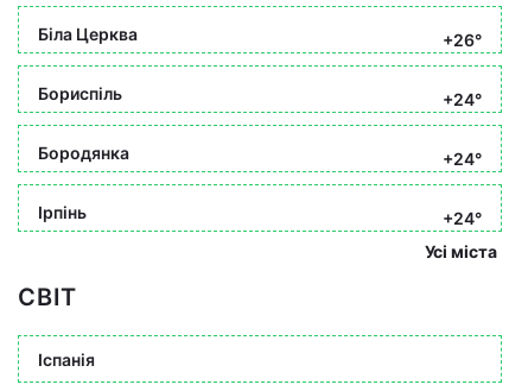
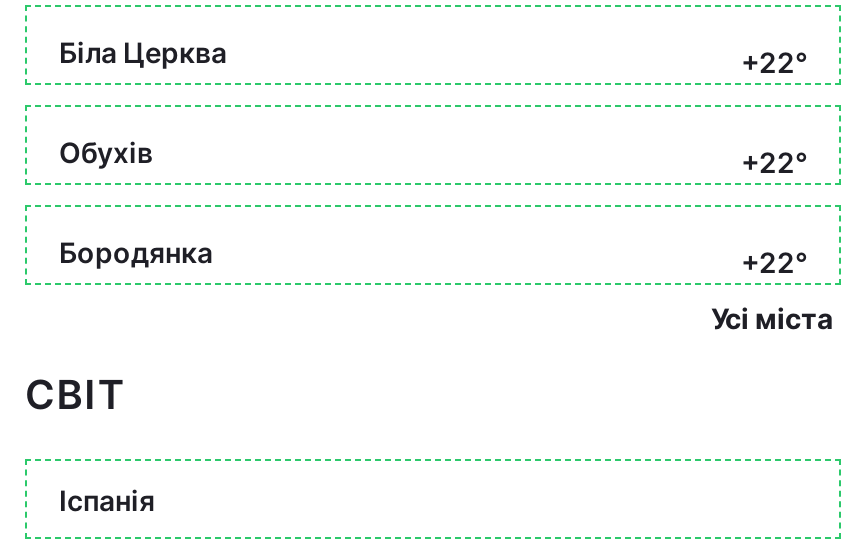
[443,30,482,50] +26° -> [741,45,807,79] +22°
[38,83,482,109] Бориспіль | +24° -> [59,134,807,179] Обухів | +22°
[38,149,482,228] +24° | Ірпінь | +24° -> [741,245,807,279] +22°

